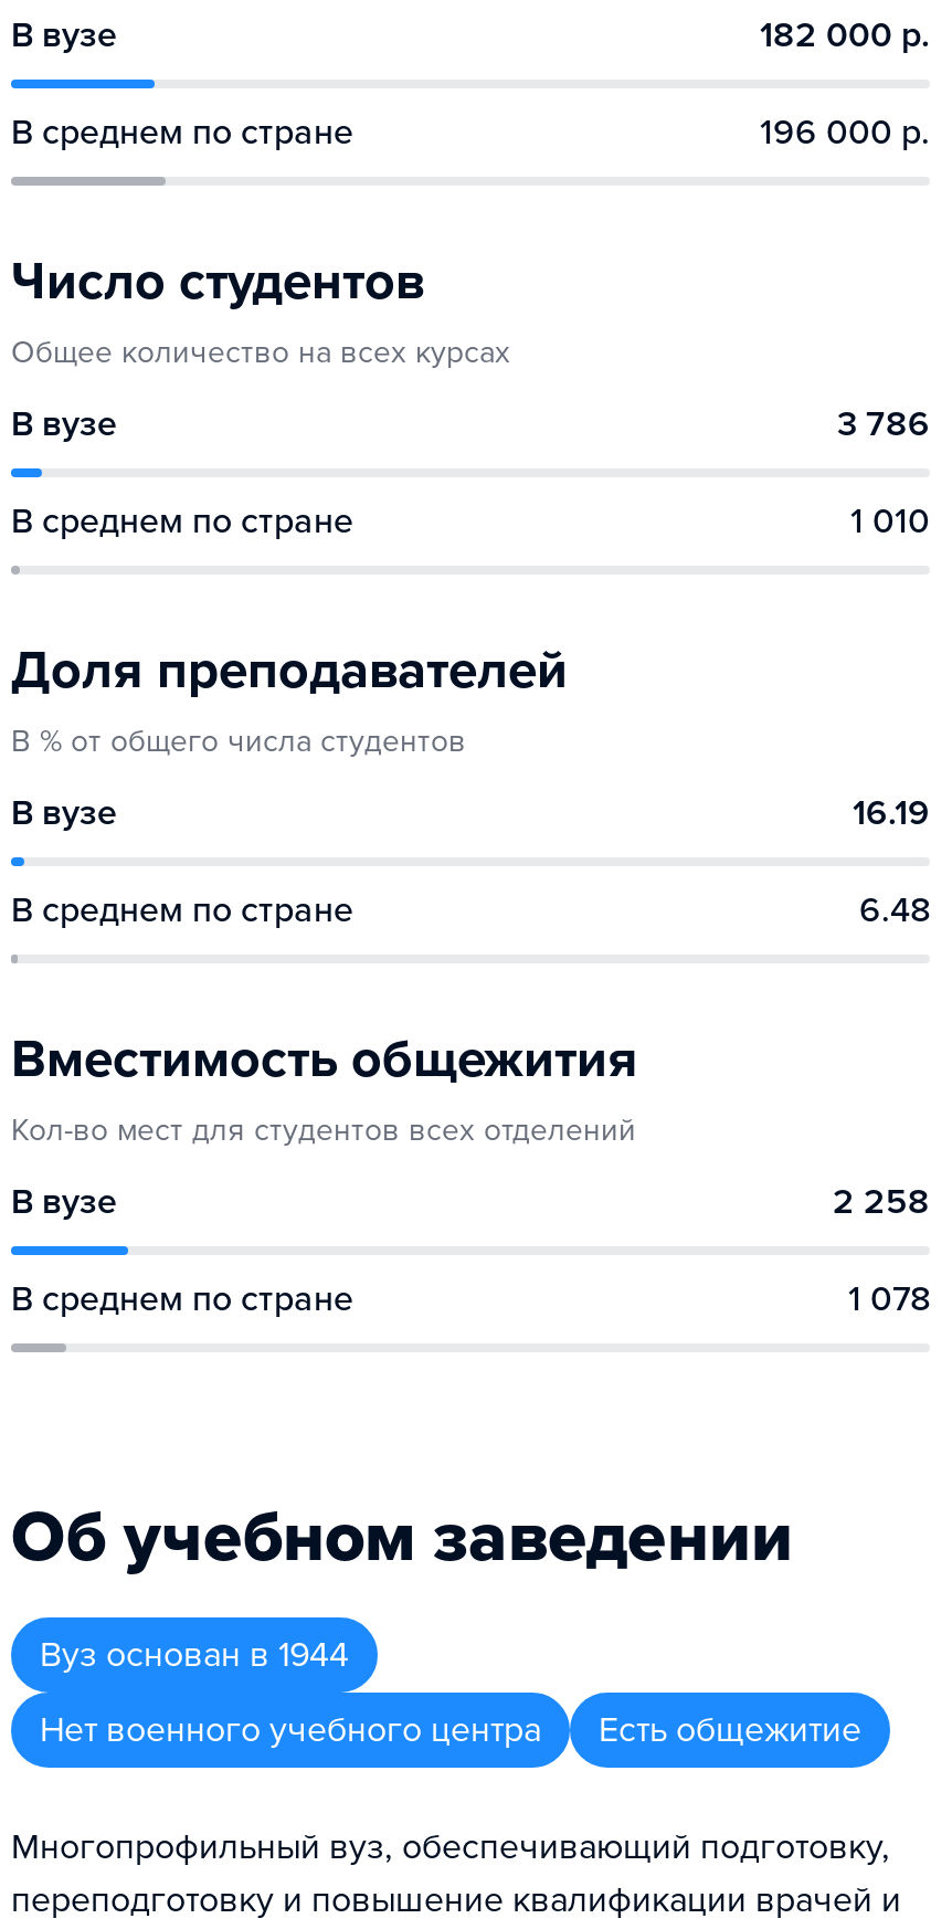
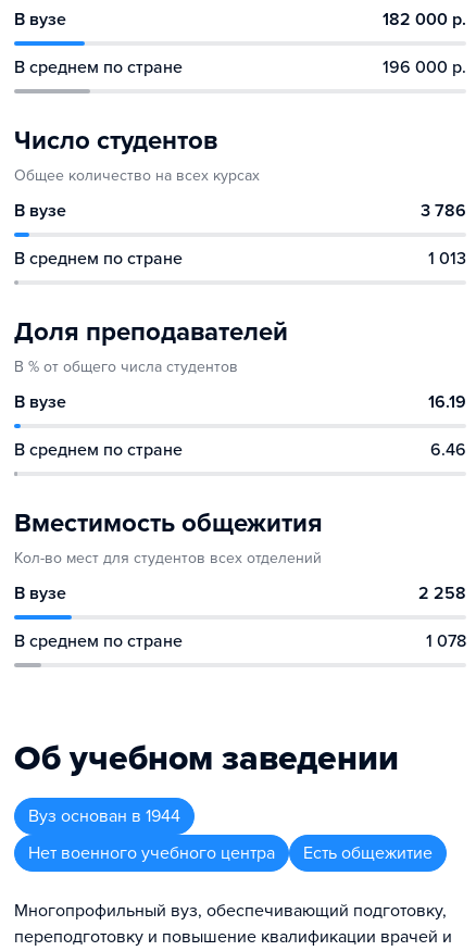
[850,499,930,544] 1 010 -> [428,248,466,270] 1 013
[859,888,930,932] 6.48 -> [430,439,466,461] 6.46

